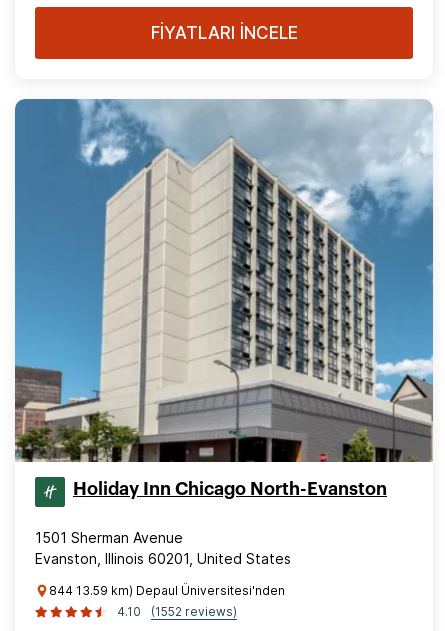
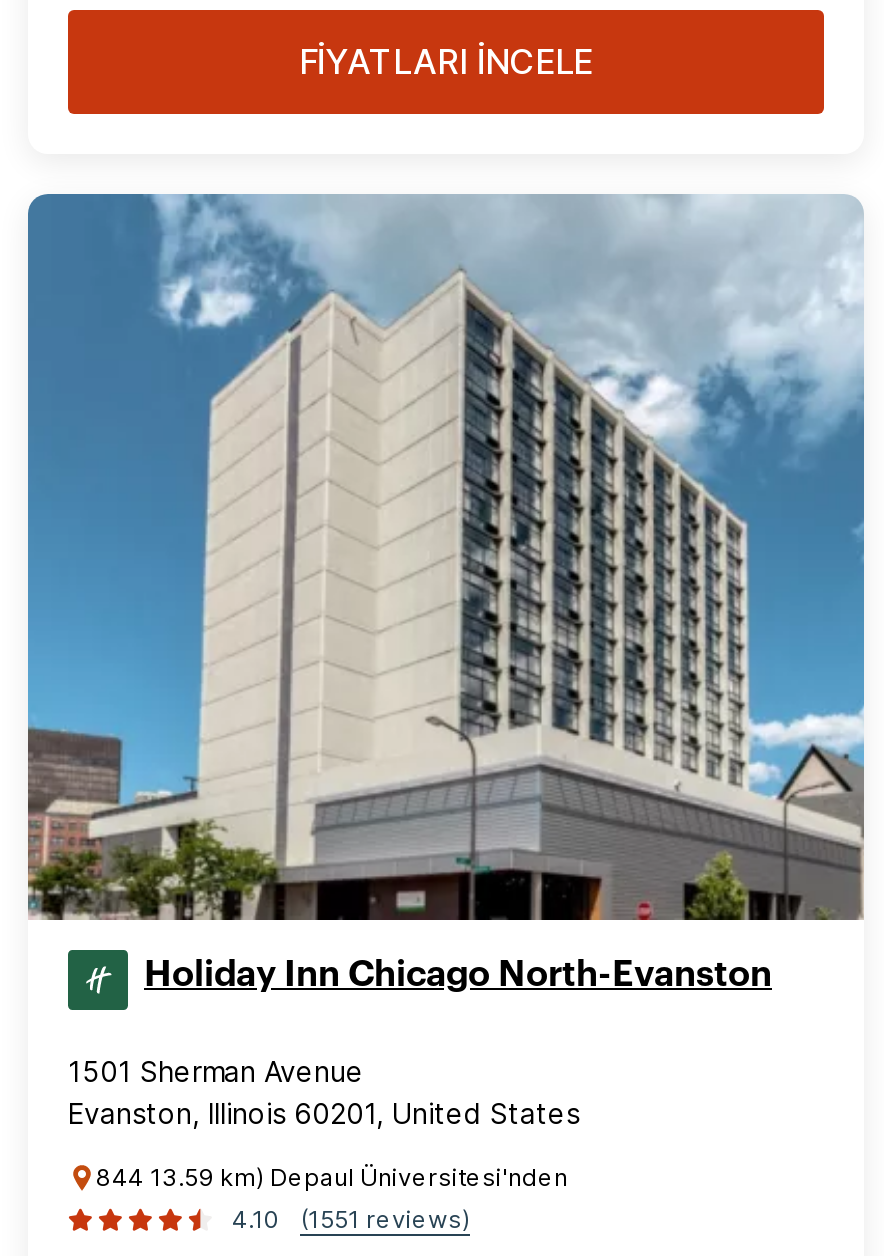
[117,604,237,619] 4.10 (1552 reviews) -> [232,1204,470,1234] 4.10 (1551 reviews)

